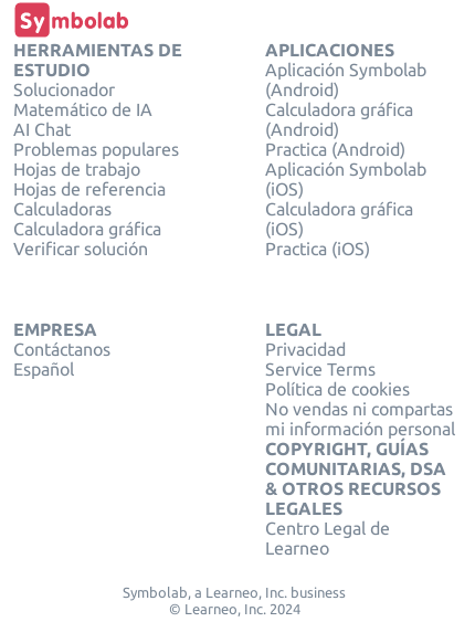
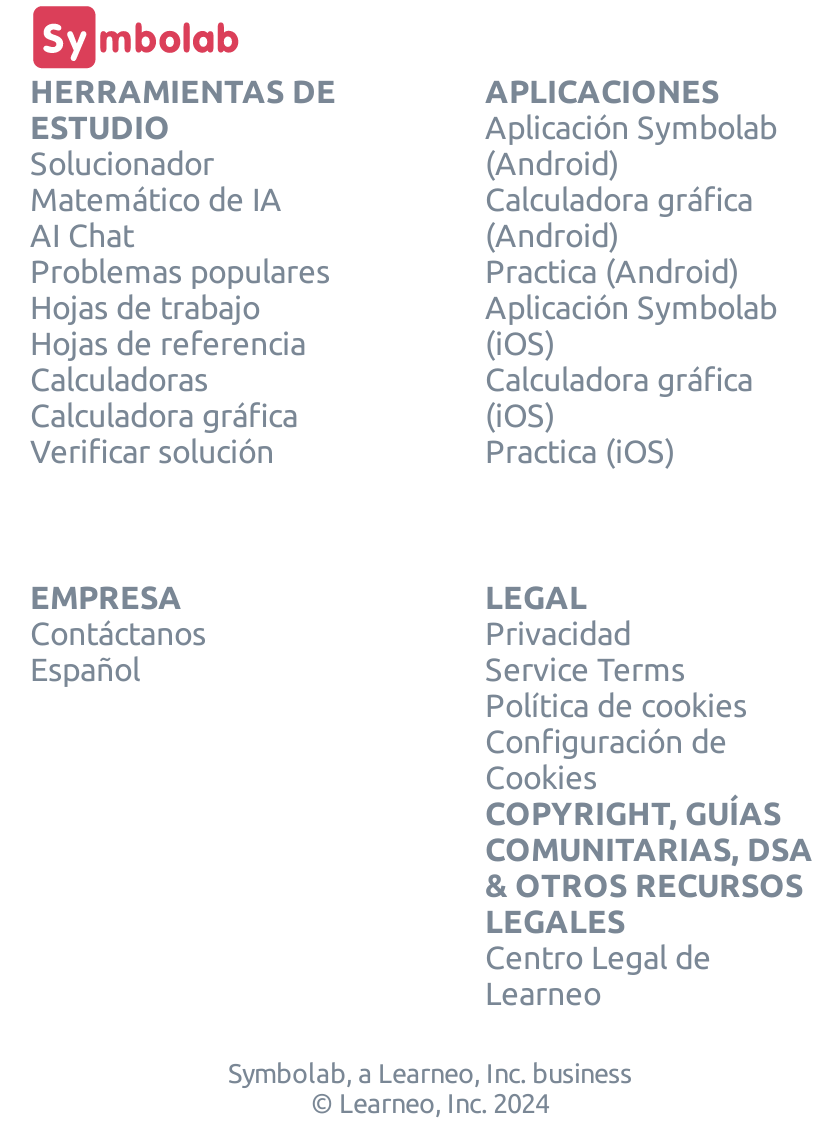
[265,399,455,439] No vendas ni compartas | mi información personal -> [485,724,727,796] Configuración de | Cookies

